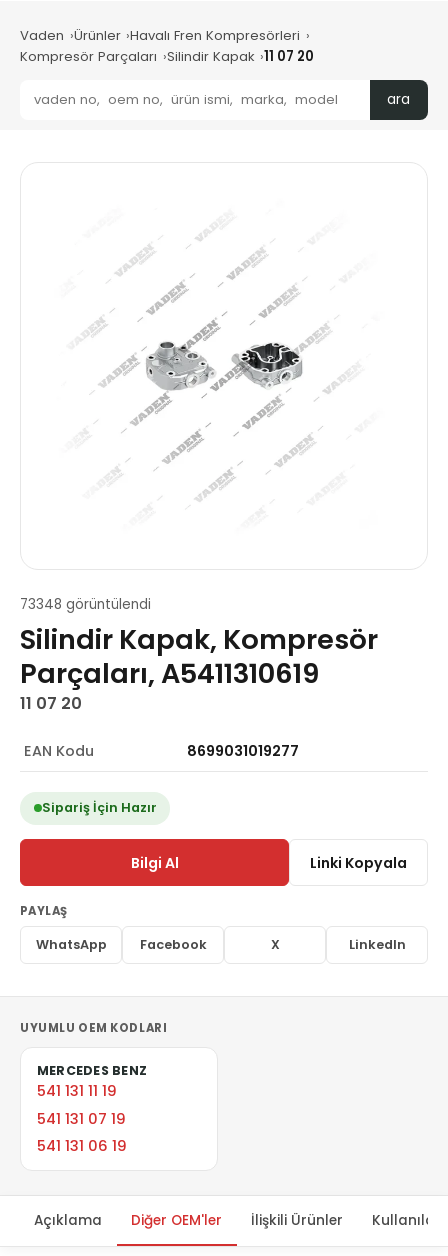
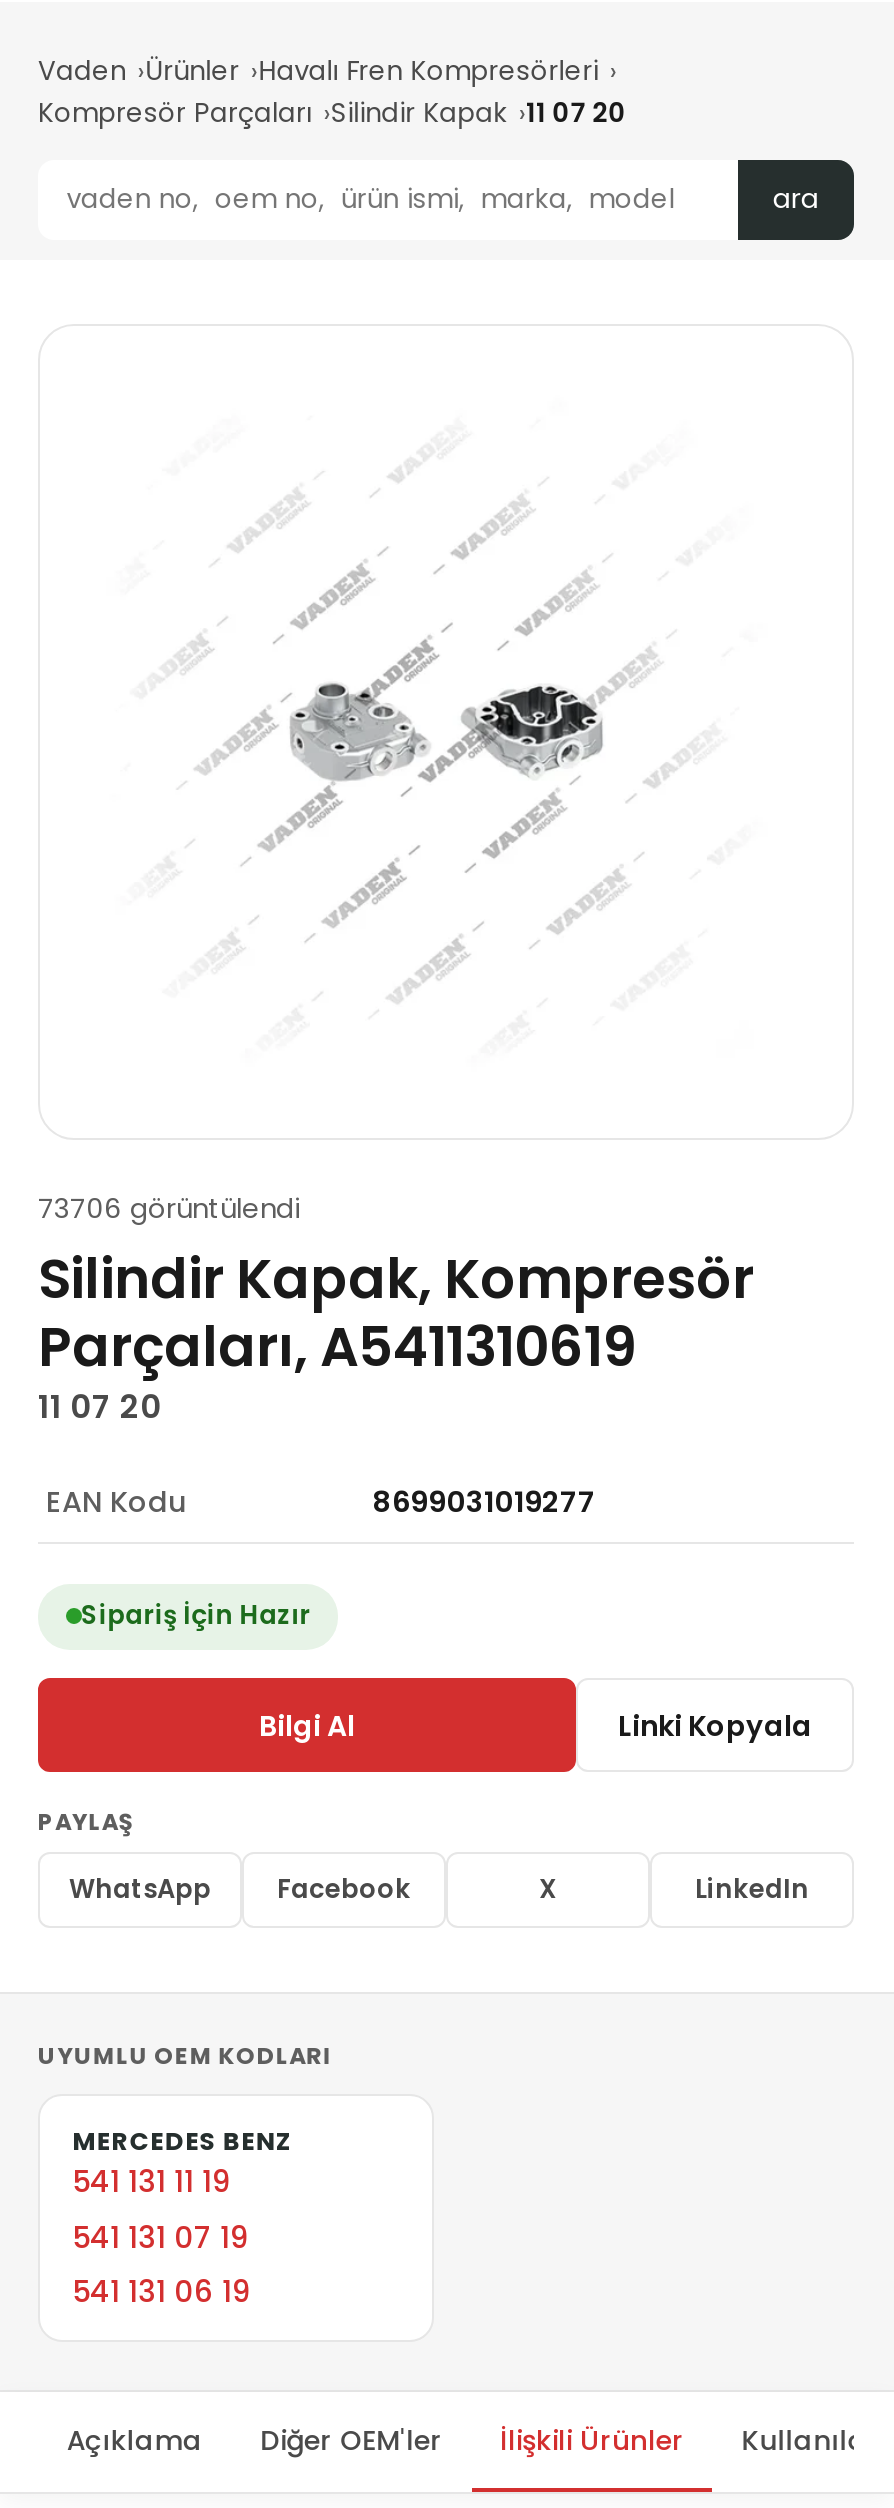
[20,595,151,614] 73348 görüntülendi -> [38,1190,300,1228] 73706 görüntülendi

